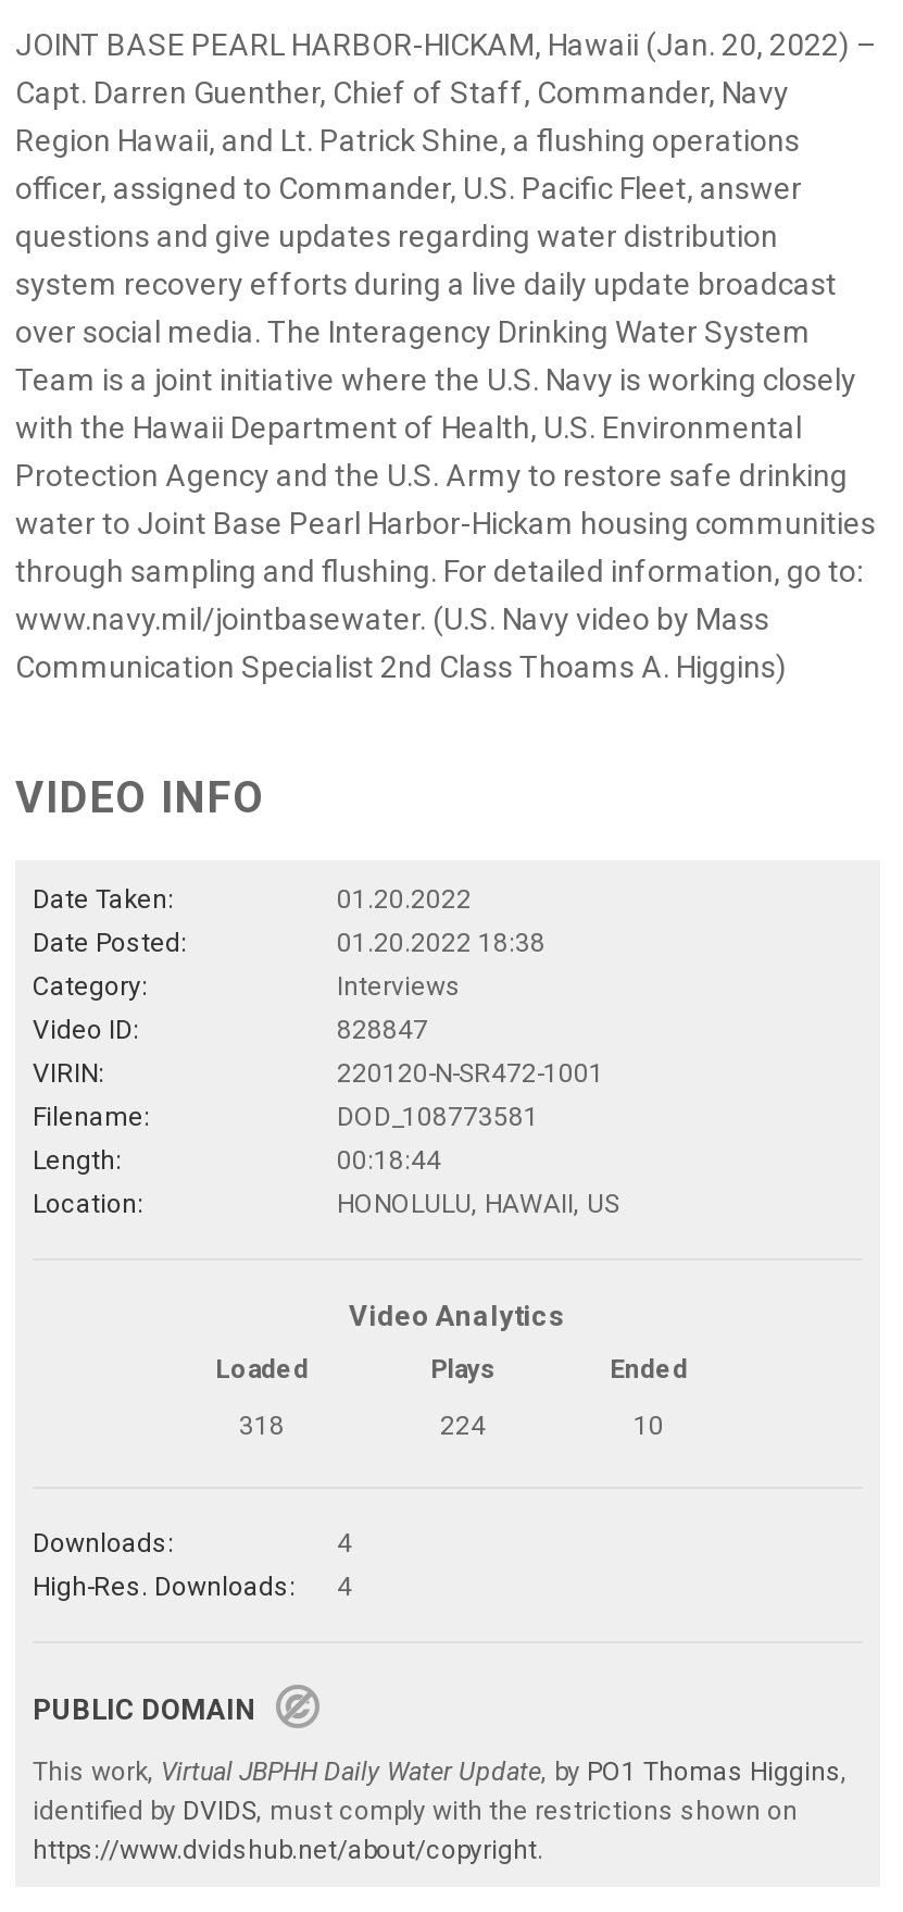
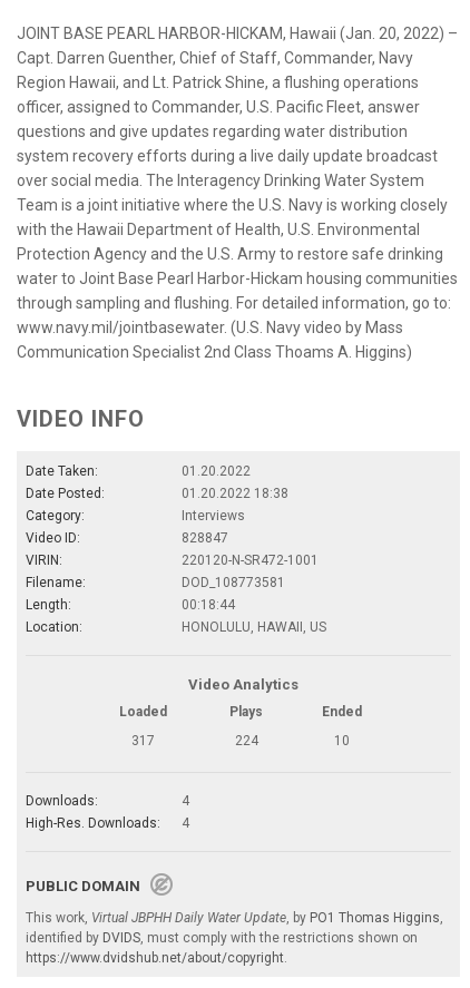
[239,1410,285,1440] 318 -> [131,733,155,748] 317

